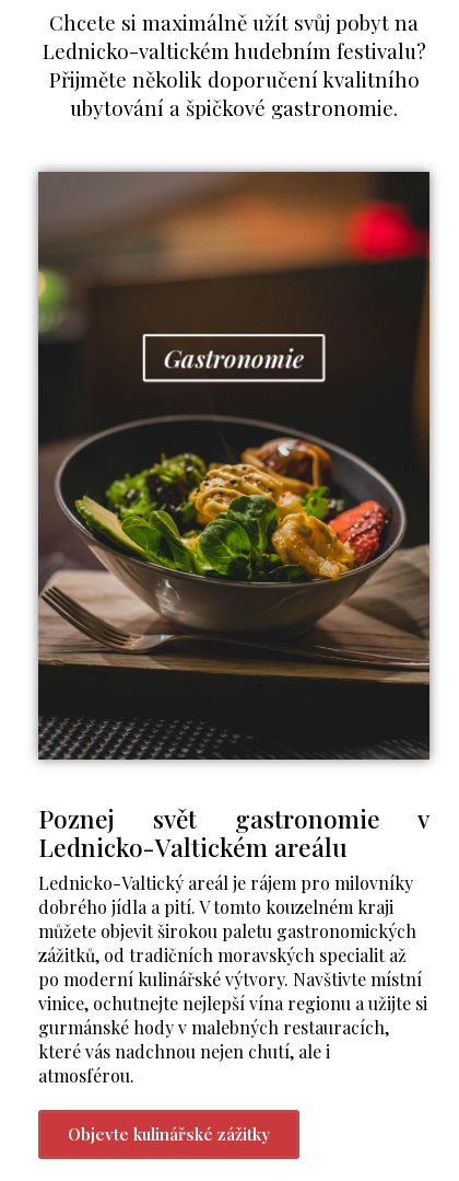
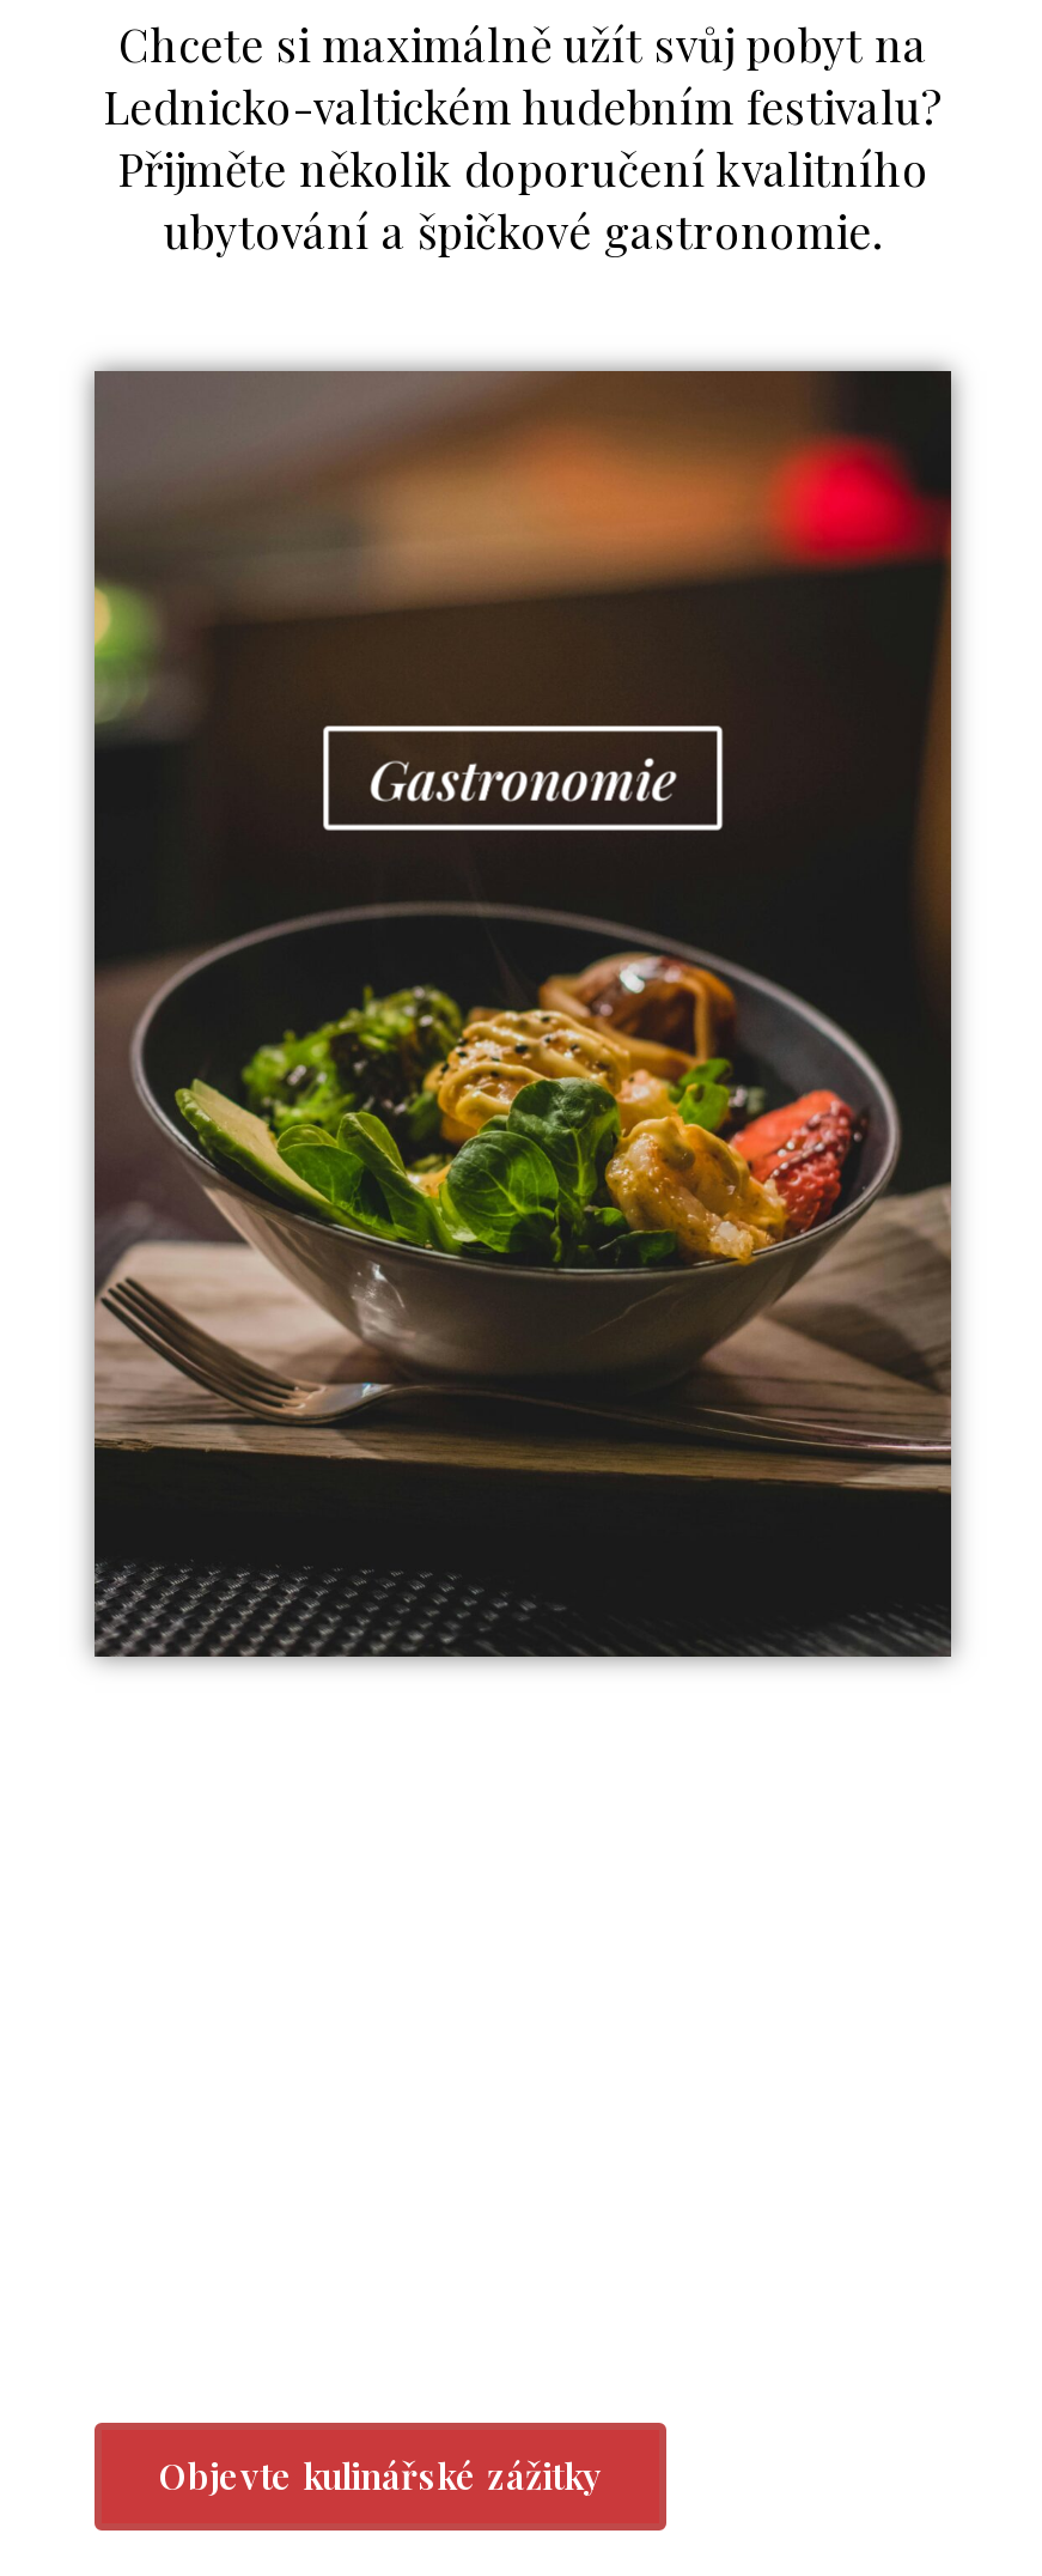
[38,801,429,1087] Poznej svět gastronomie v | Lednicko-Valtickém areálu | Lednicko-Valtický areál je rájem pro milovníky | dobrého jídla a pití. V tomto kouzelném kraji | můžete objevit širokou paletu gastronomických | zážitků, od tradičních moravských specialit až | po moderní kulinářské výtvory. Navštivte místní | vinice, ochutnejte nejlepší vína regionu a užijte si | gurmánské hody v malebných restauracích, | které vás nadchnou nejen chutí, ale i | atmosférou. -> none

